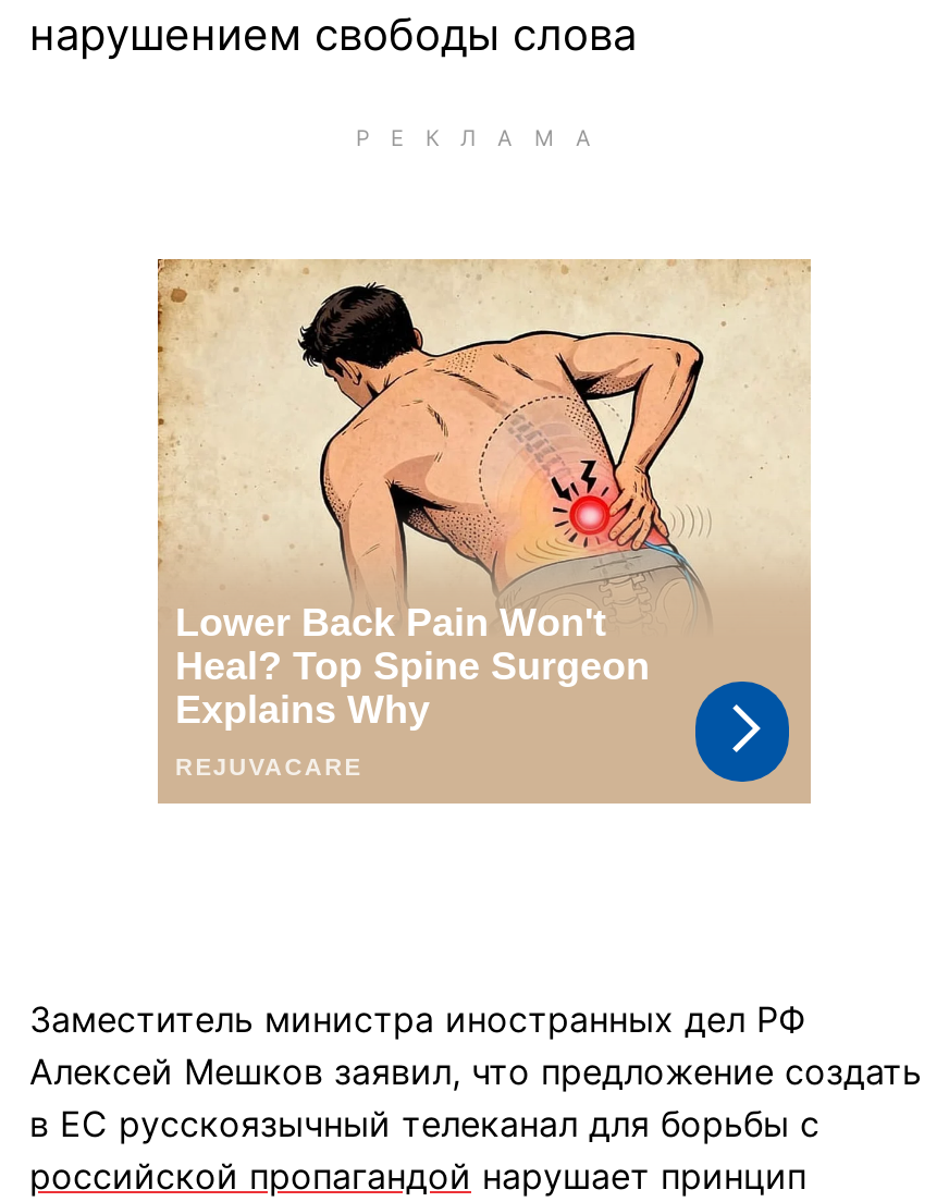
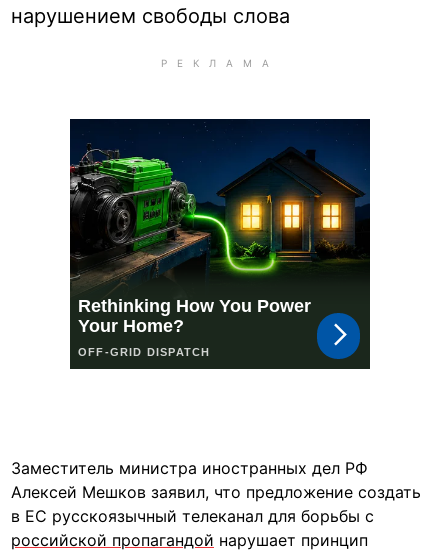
[156,257,811,804] [image] -> [69,118,371,370] [image]

